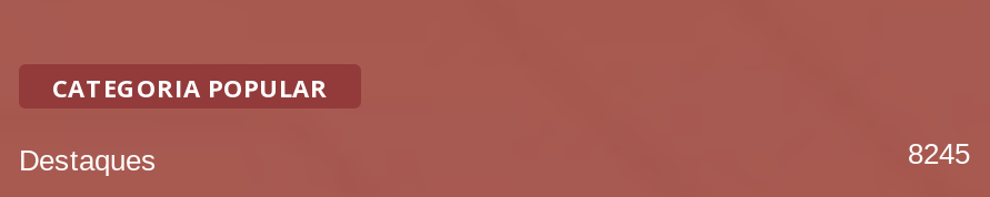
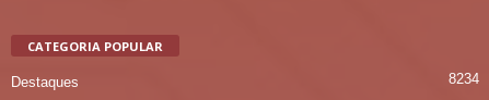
[908,137,970,170] 8245 -> [449,71,479,87] 8234

